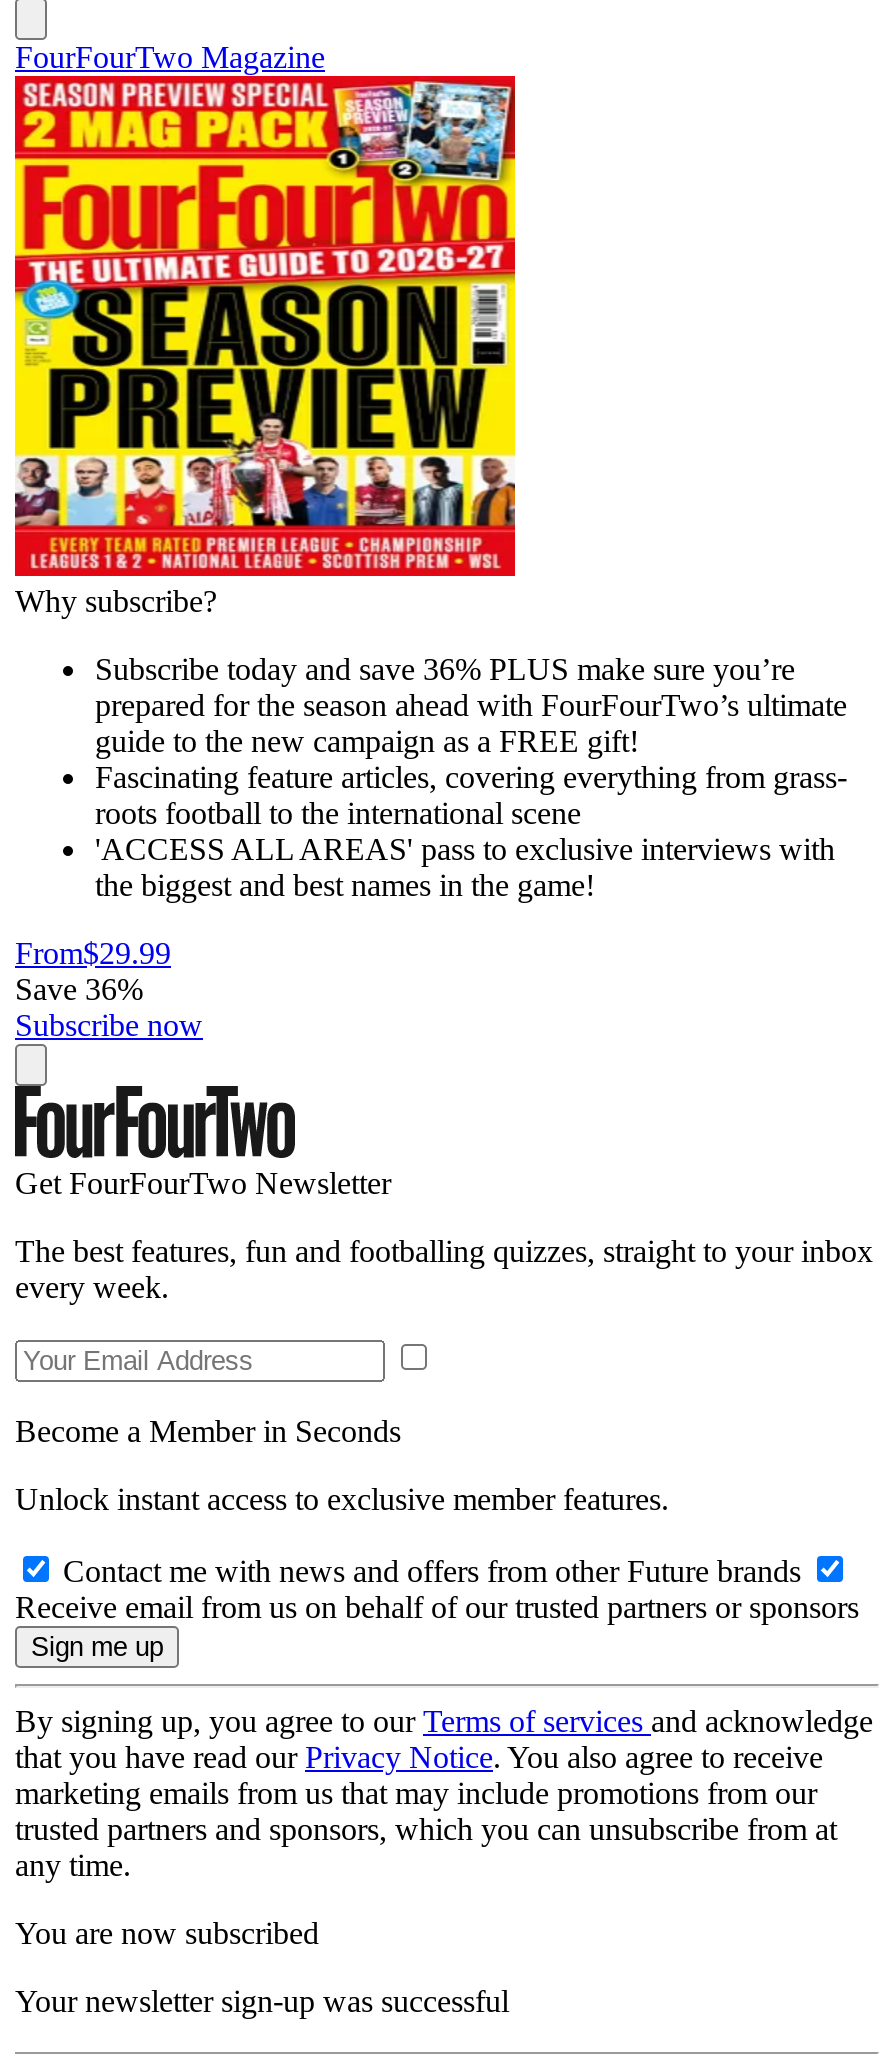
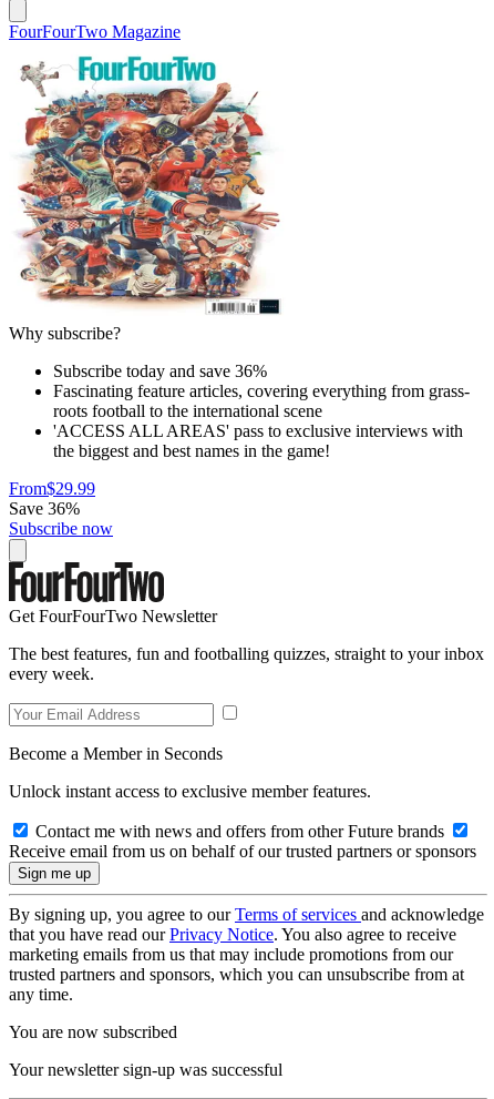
[13,74,847,757] [image] | Subscribe today and save 36% PLUS make sure you’re | prepared for the season ahead with FourFourTwo’s ultimate | guide to the new campaign as a FREE gift! -> [9,42,286,380] [image] | Subscribe today and save 36%

